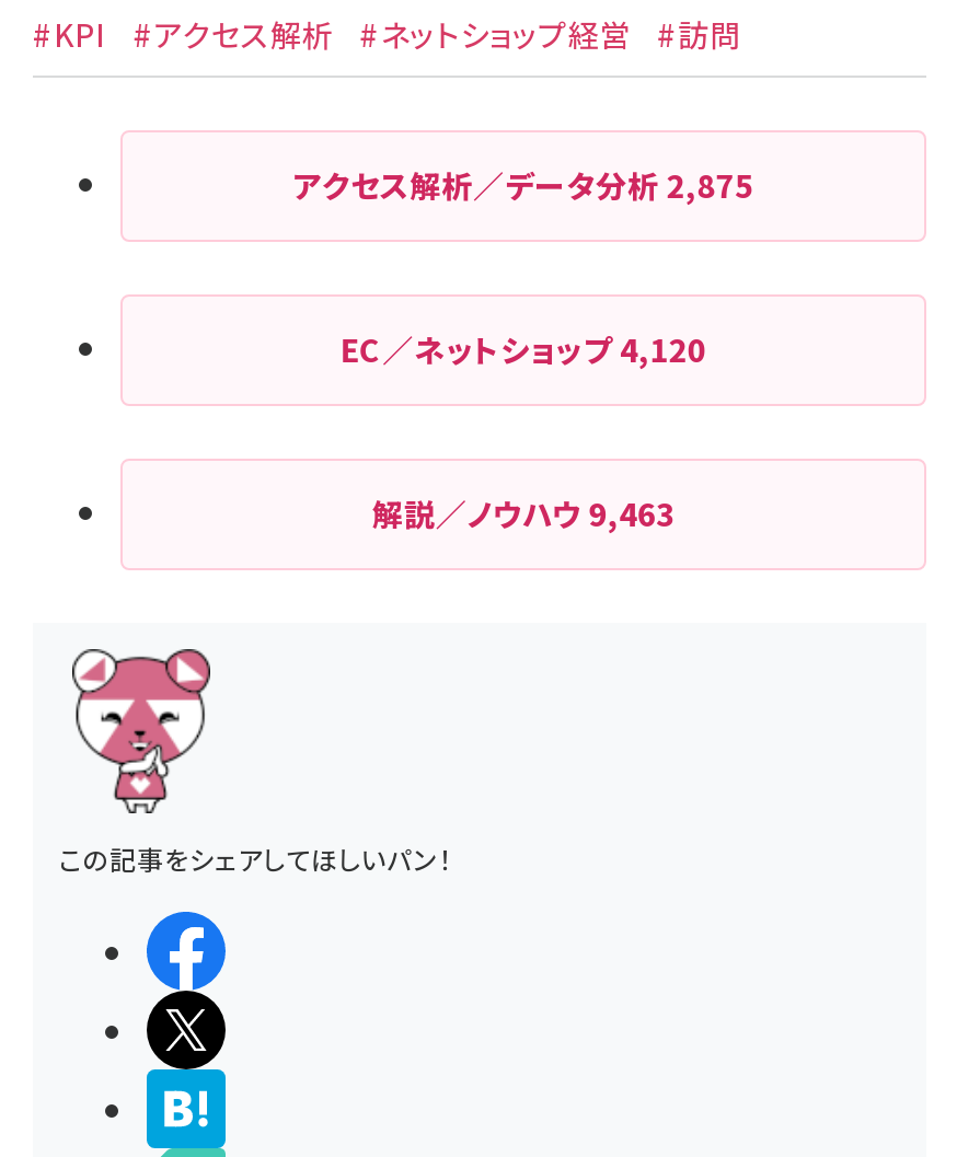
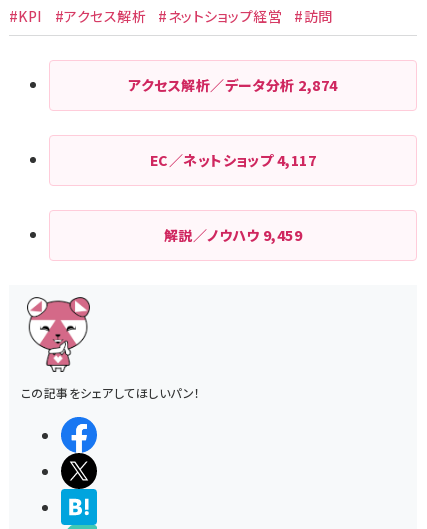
[294,163,753,207] アクセス解析／データ分析2,875 -> [128,75,338,95] アクセス解析／データ分析2,874
[341,327,706,371] EC／ネットショップ4,120 -> [150,150,316,170] EC／ネットショップ4,117
[372,491,675,535] 解説／ノウハウ9,463 -> [164,225,302,245] 解説／ノウハウ9,459

